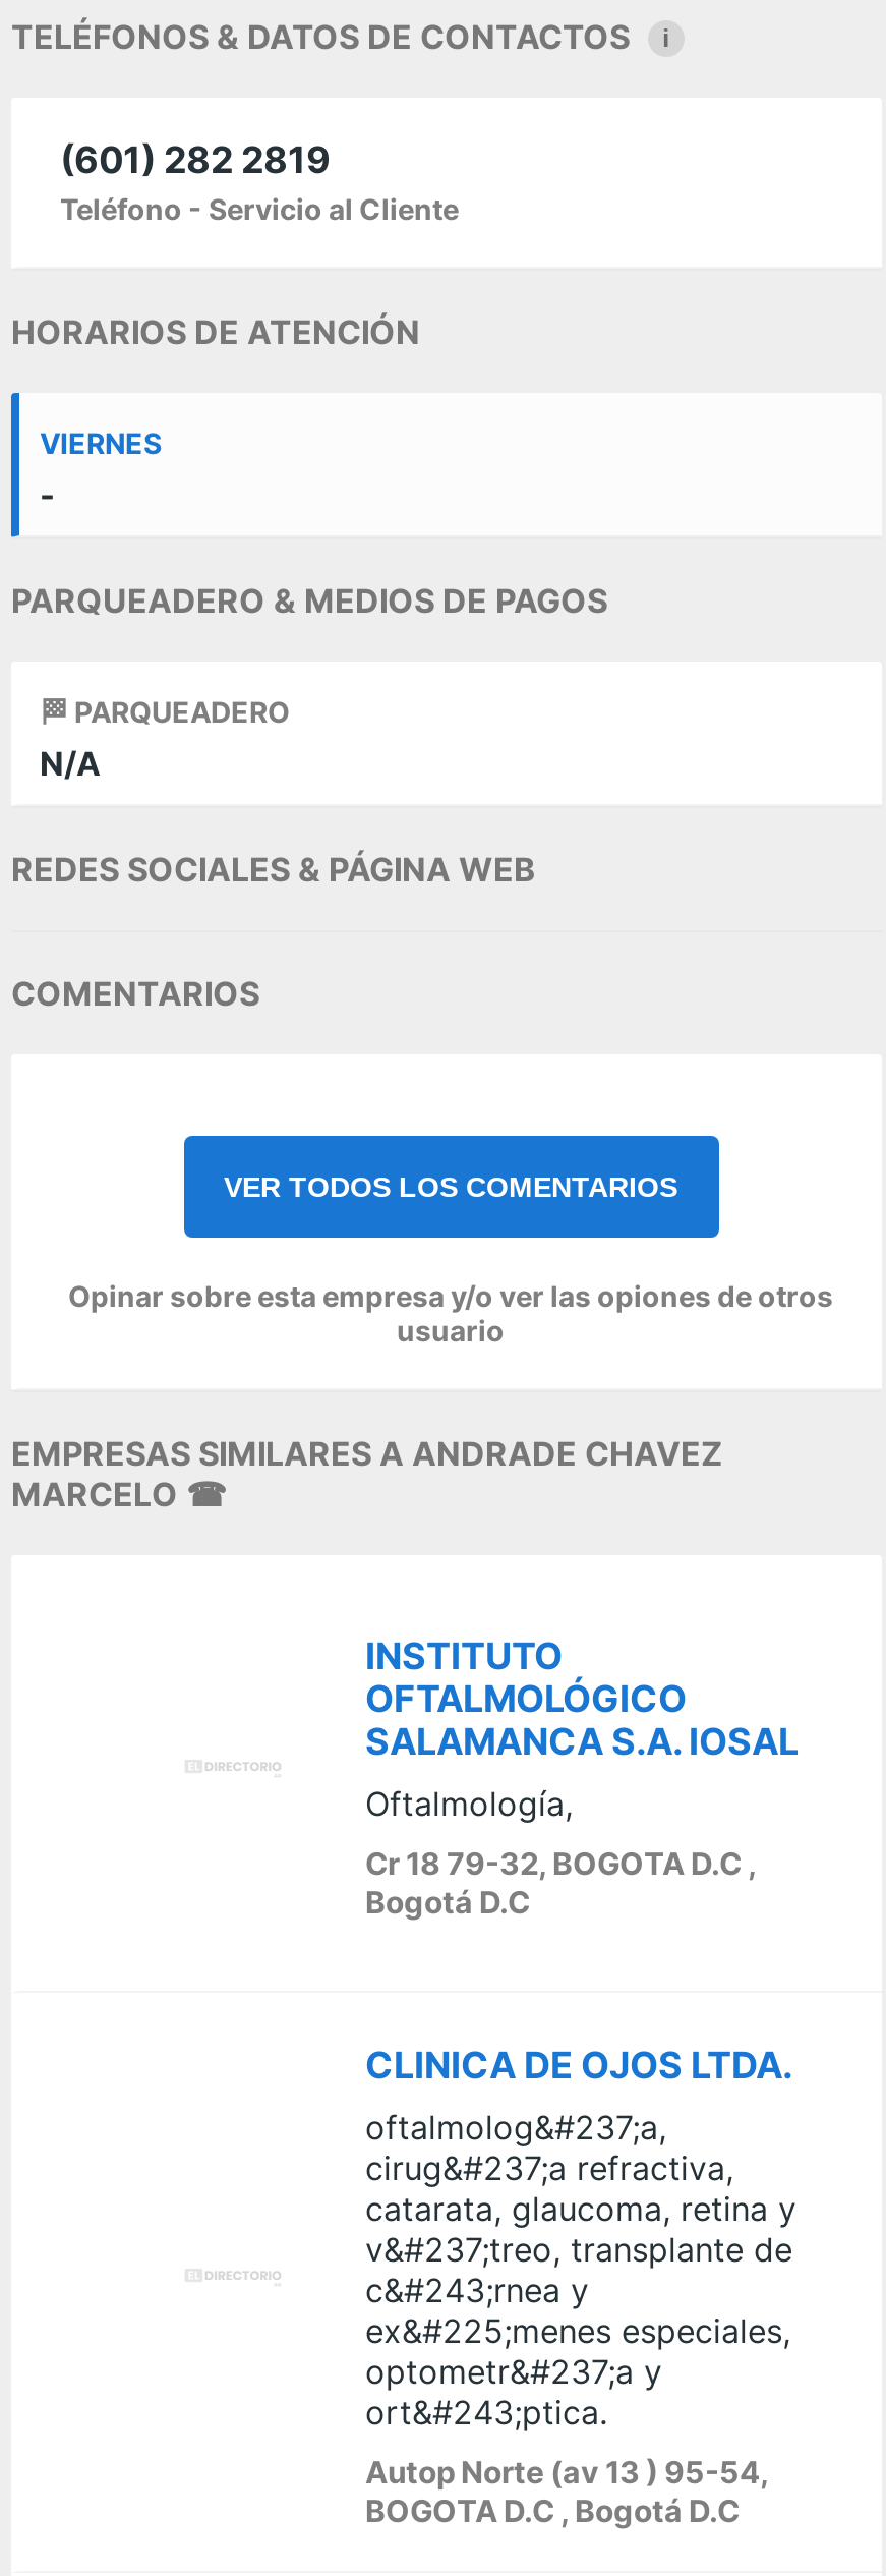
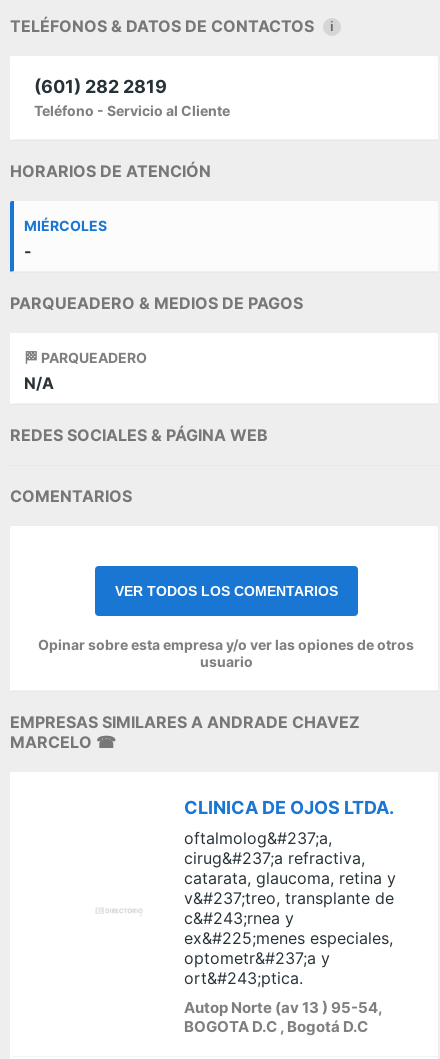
[40,426,162,460] VIERNES -> [24,217,107,234] MIÉRCOLES
[365,1635,799,1922] INSTITUTO | OFTALMOLÓGICO | SALAMANCA S.A. IOSAL | Oftalmología, | Cr 18 79-32, BOGOTA D.C , | Bogotá D.C -> none

